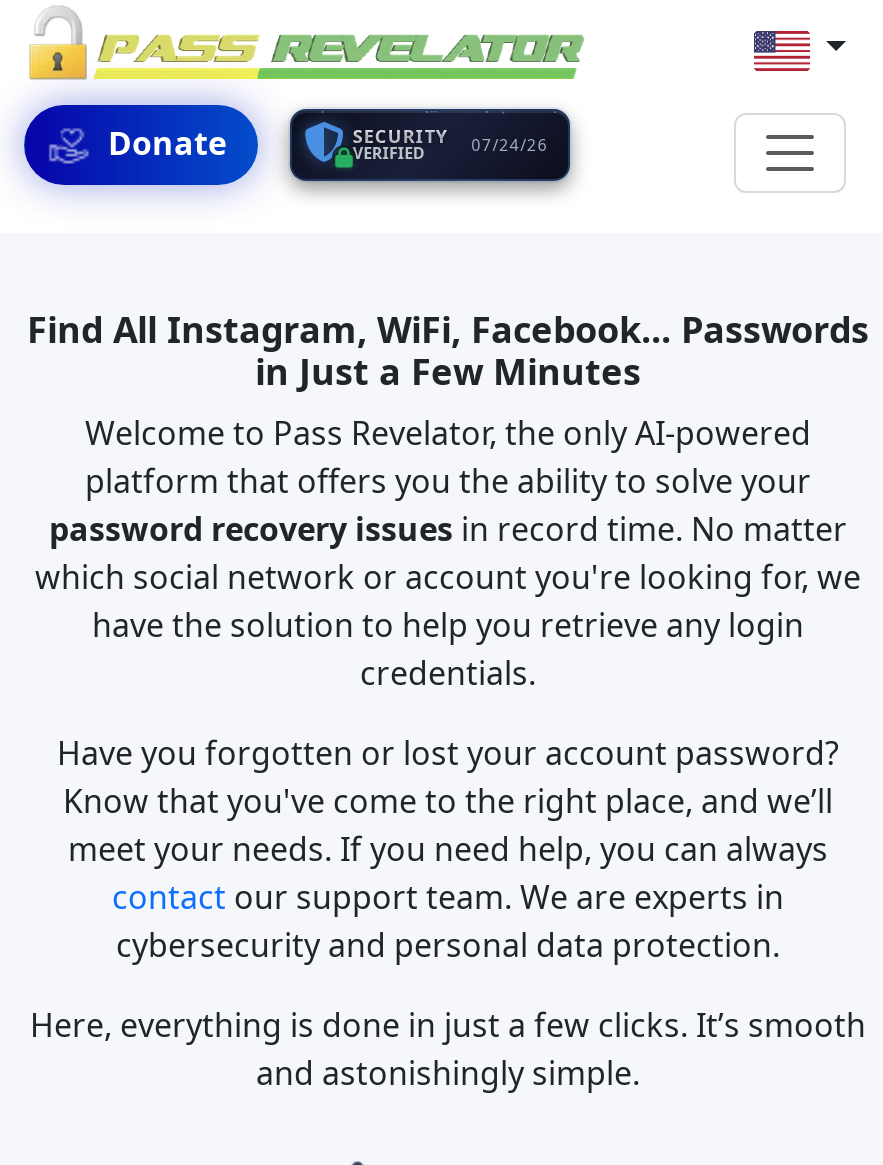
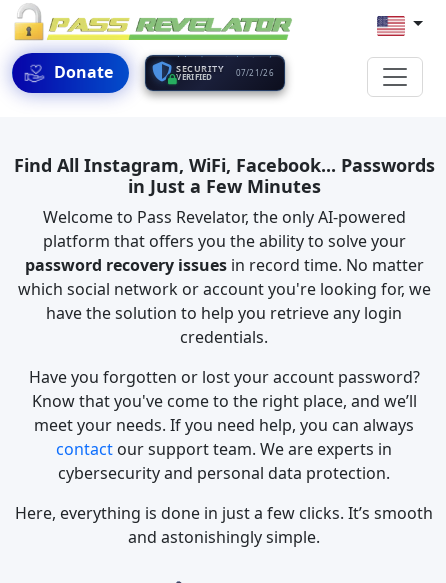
[353,124,548,155] SECURITY 07/24/26 -> [176,62,274,78] SECURITY 07/21/26

